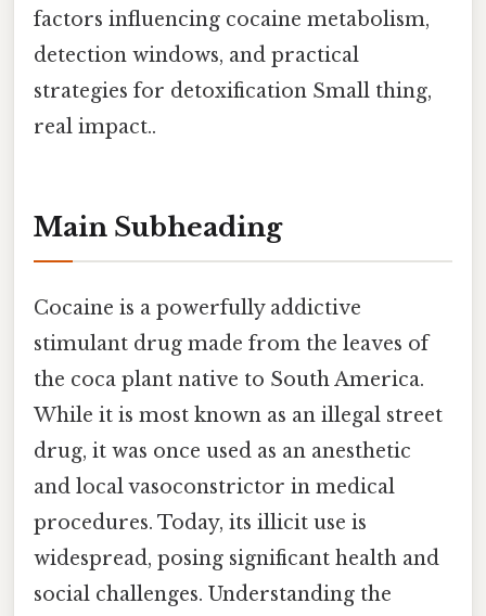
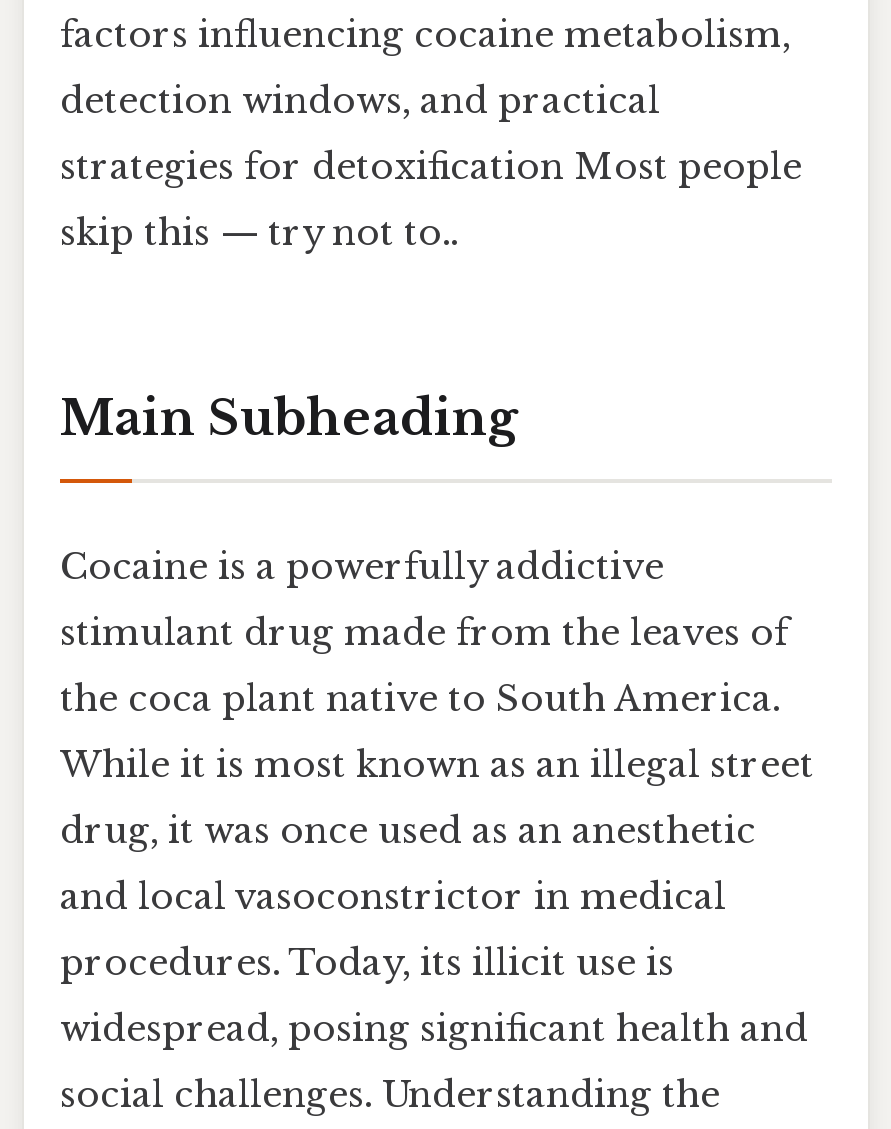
[34,79,432,103] strategies for detoxification Small thing, -> [60,145,802,189] strategies for detoxification Most people
[34,115,156,139] real impact.. -> [60,211,458,255] skip this — try not to..

